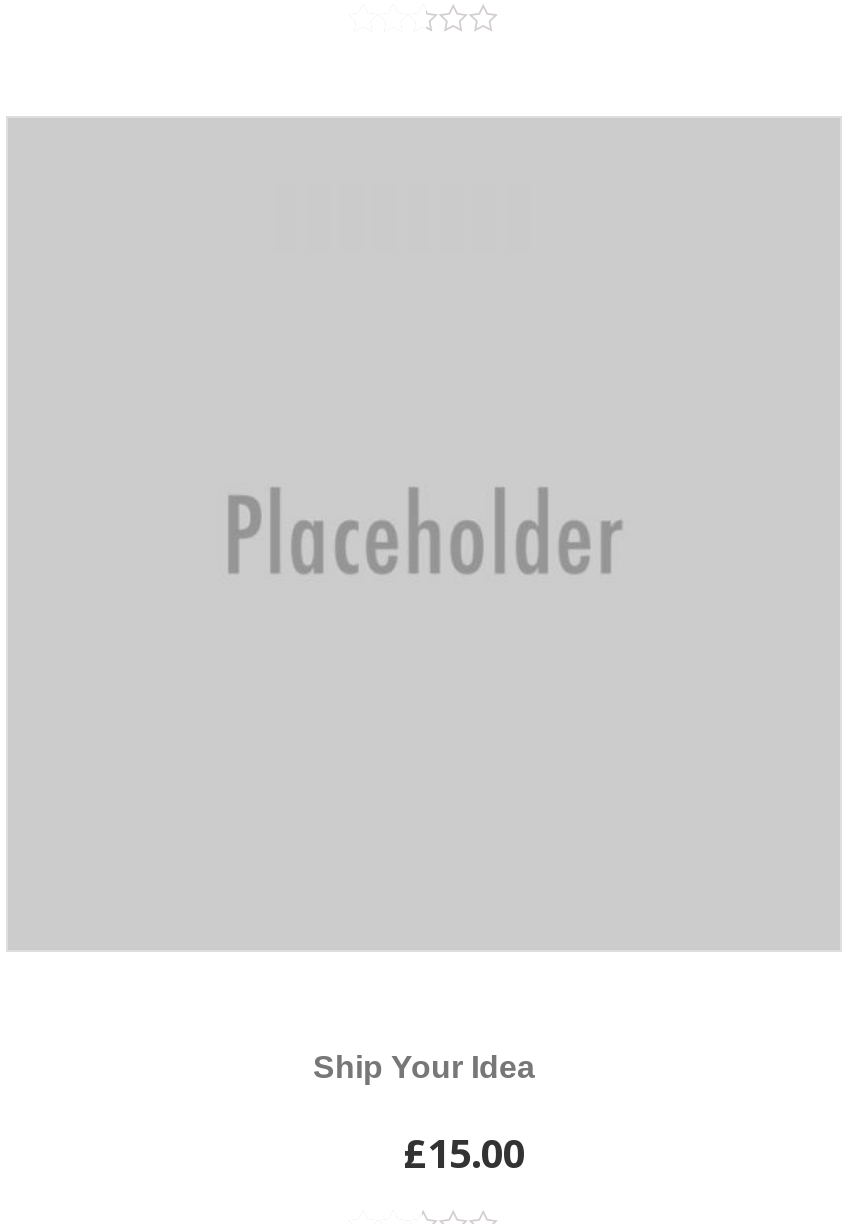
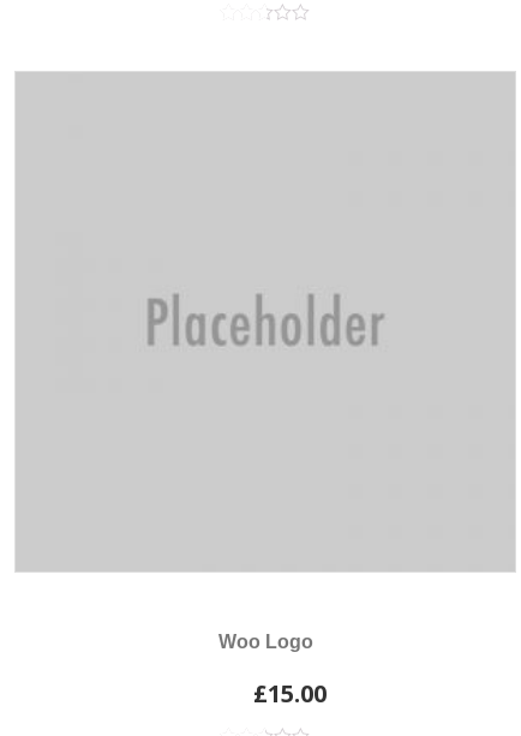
[313,1050,535,1084] Ship Your Idea -> [218,632,313,652] Woo Logo

